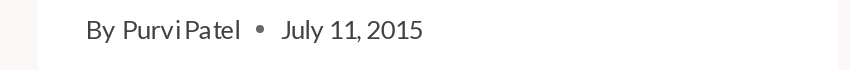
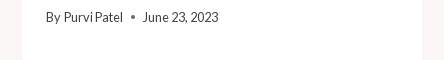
[86,13,422,45] By Purvi Patel July 11, 2015 -> [46,9,218,25] By Purvi Patel June 23, 2023

